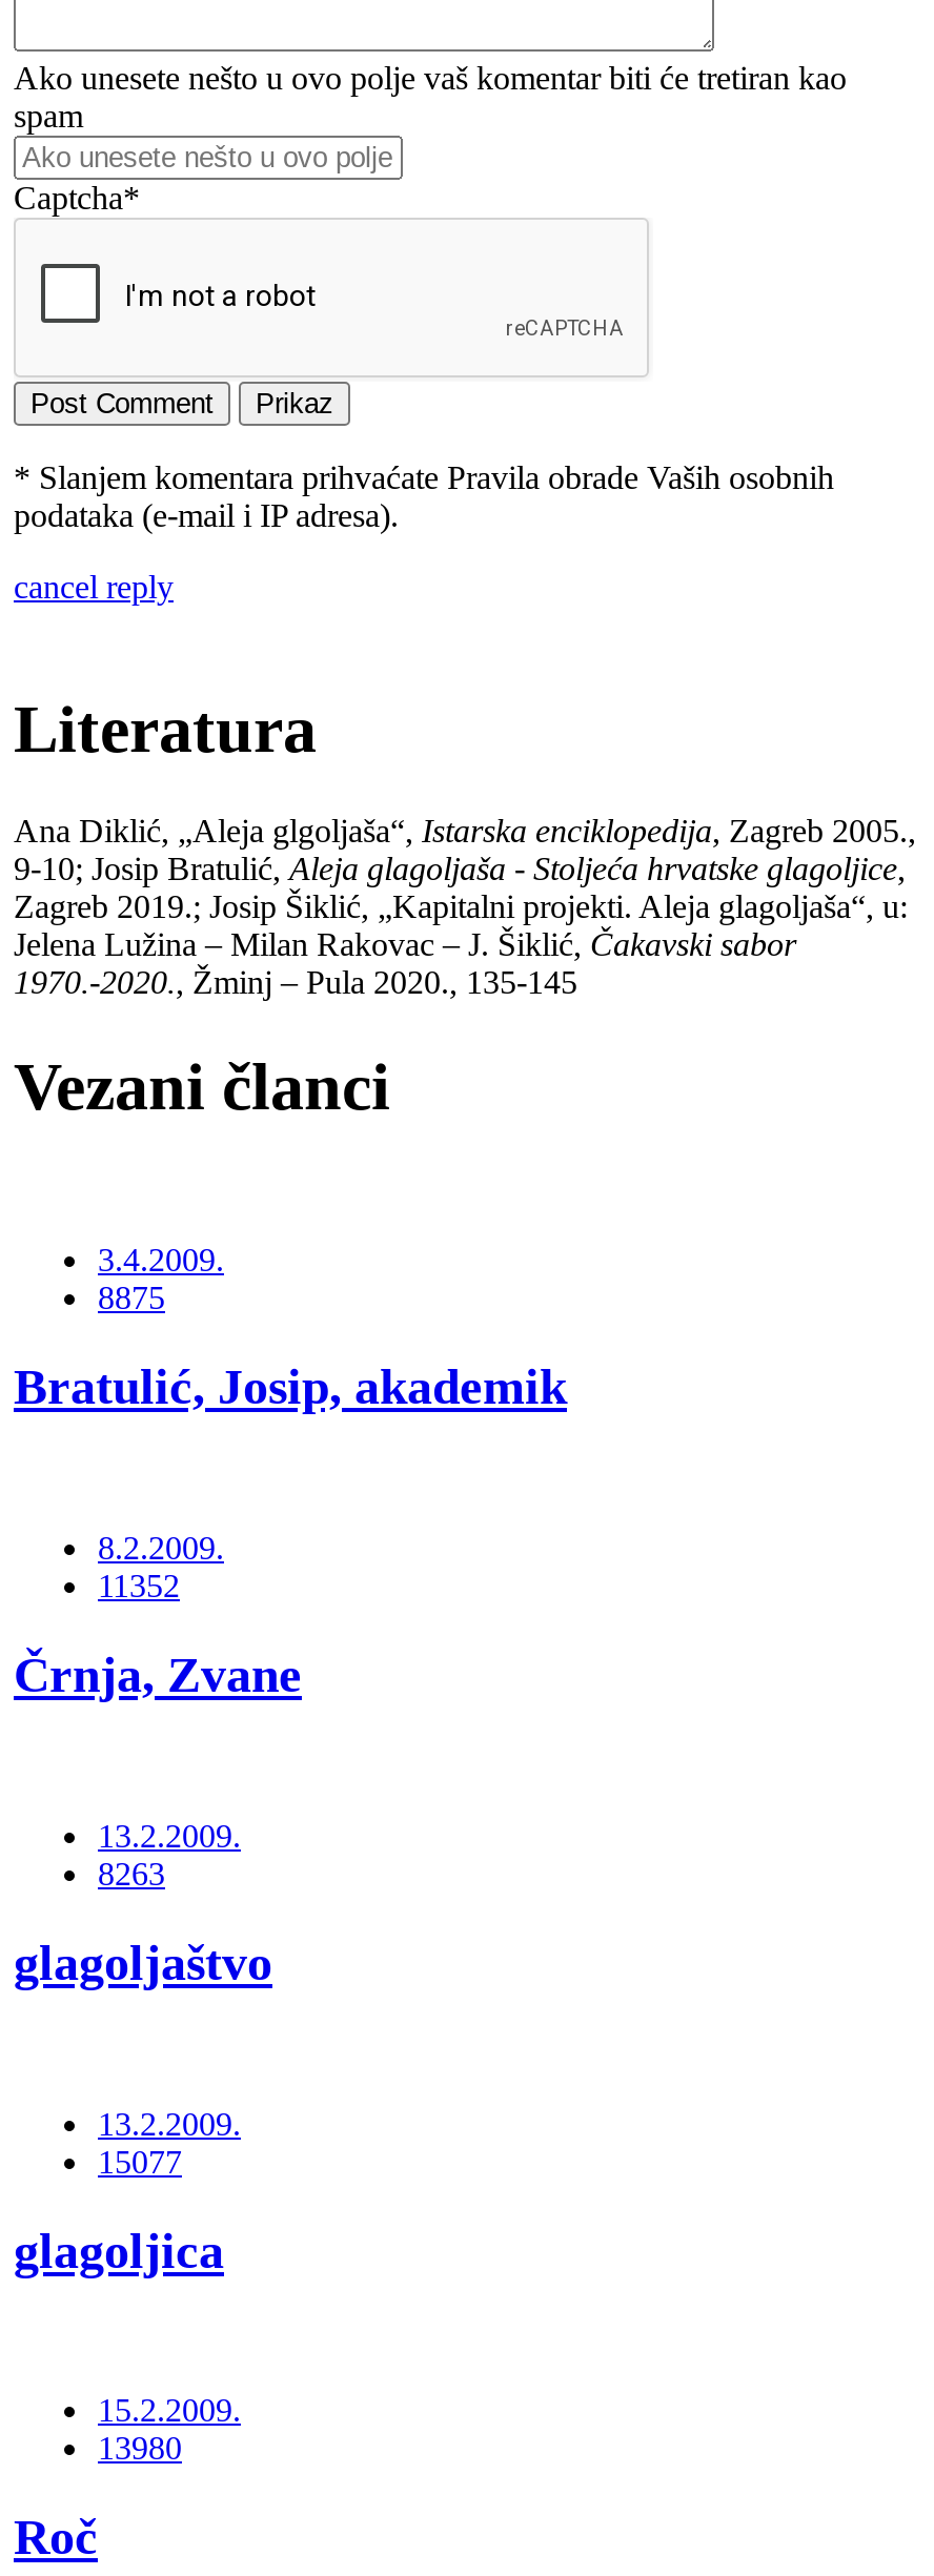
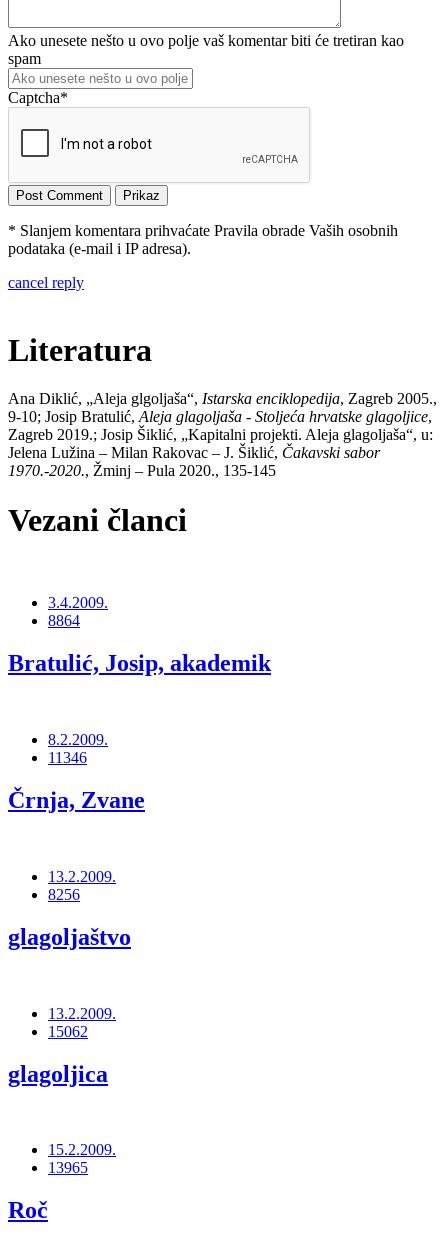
[98,1280,165,1316] 8875 -> [48,612,80,629] 8864
[98,1568,180,1603] 11352 -> [48,749,87,766] 11346
[98,1855,165,1891] 8263 -> [48,886,80,903] 8256
[98,2143,182,2179] 15077 -> [48,1023,88,1040] 15062
[98,2431,182,2466] 13980 -> [48,1159,88,1176] 13965

